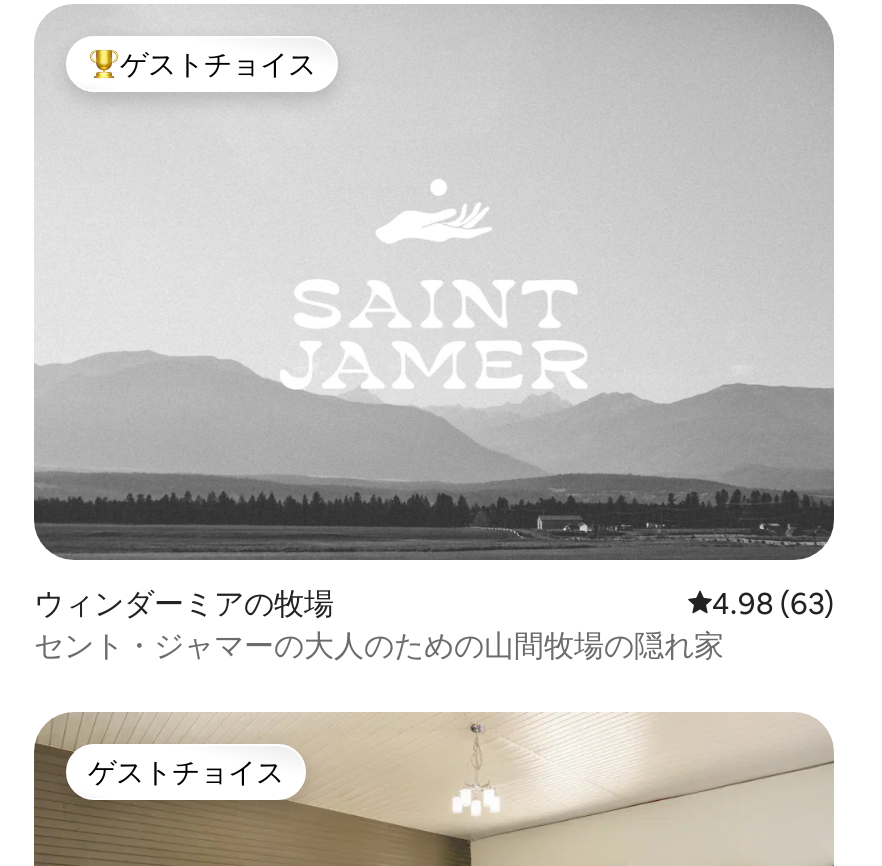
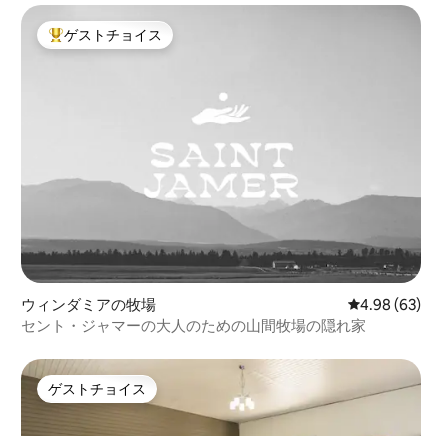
[34,583,334,621] ウィンダーミアの牧場 -> [21,295,156,314] ウィンダミアの牧場

